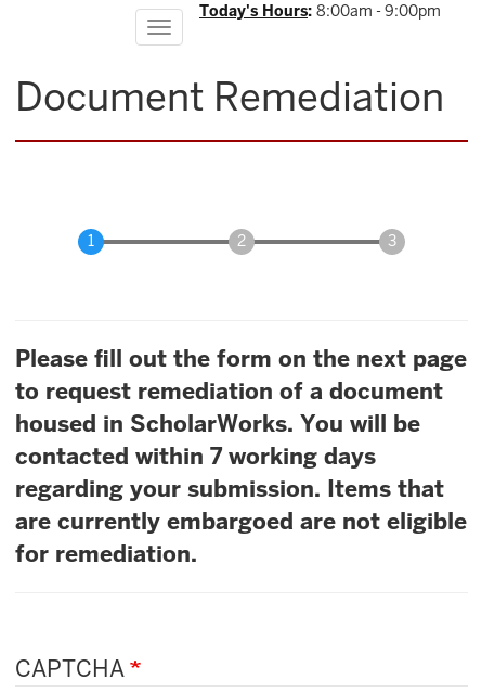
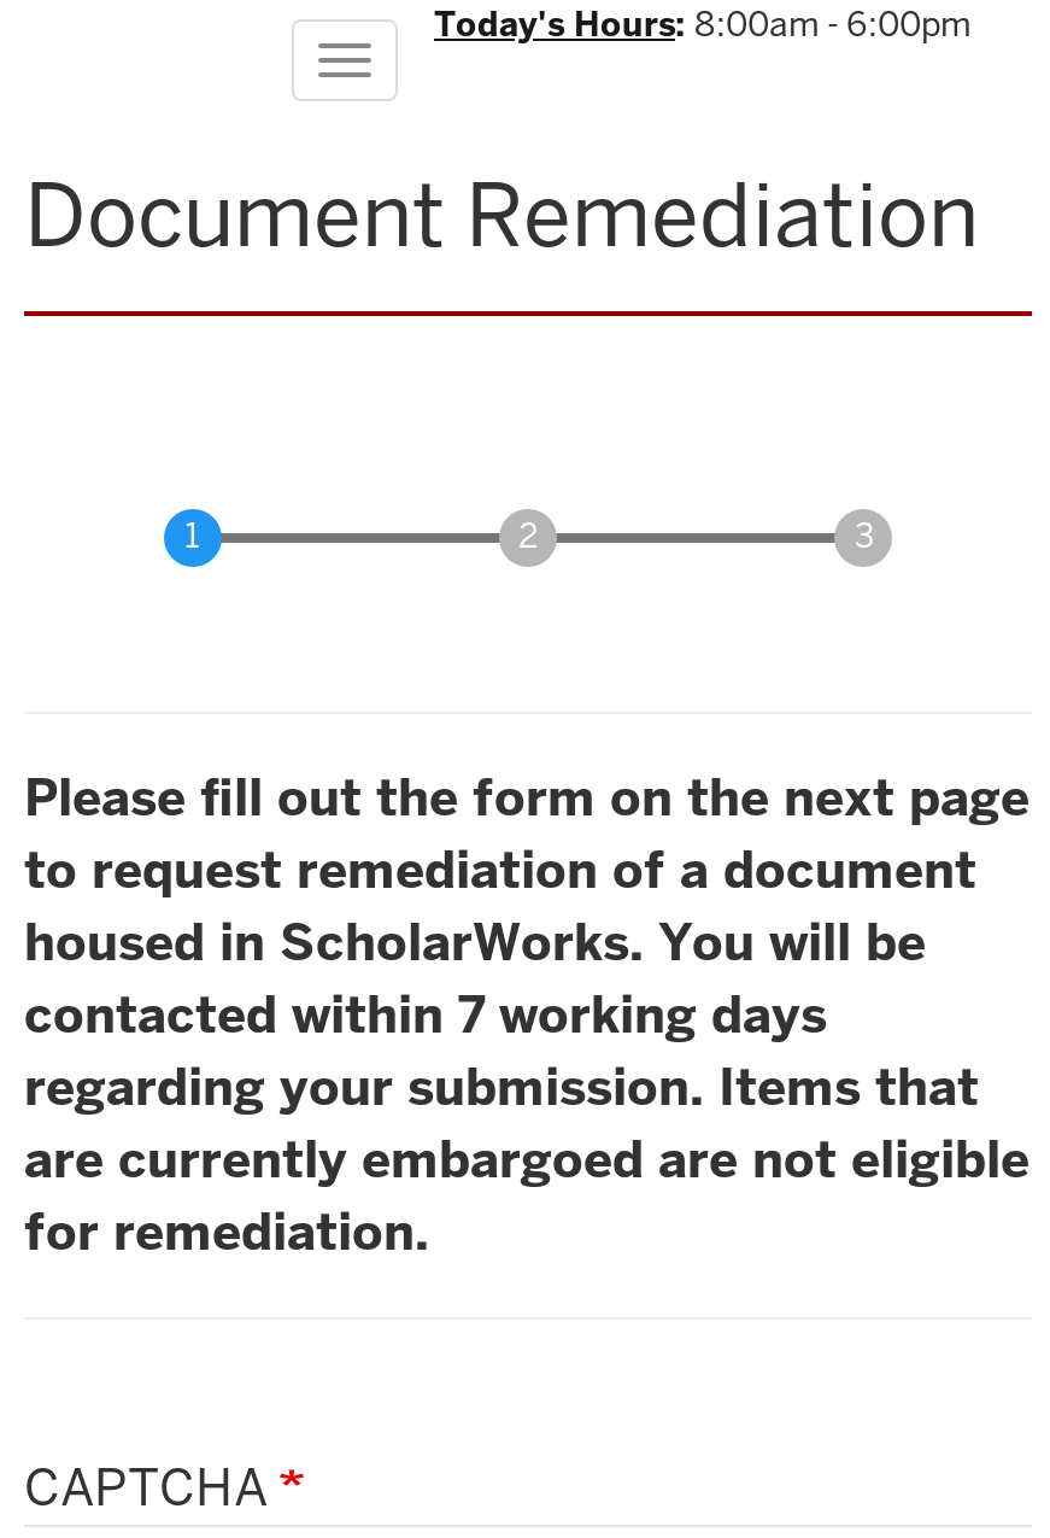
[199,1,441,21] Today's Hours: 8:00am - 9:00pm -> [434,2,972,46] Today's Hours: 8:00am - 6:00pm

